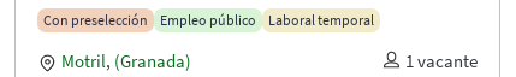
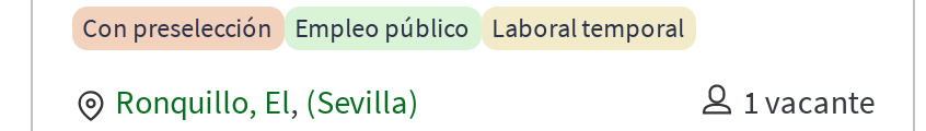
[61,49,191,72] Motril, (Granada) -> [115,80,419,122] Ronquillo, El, (Sevilla)

